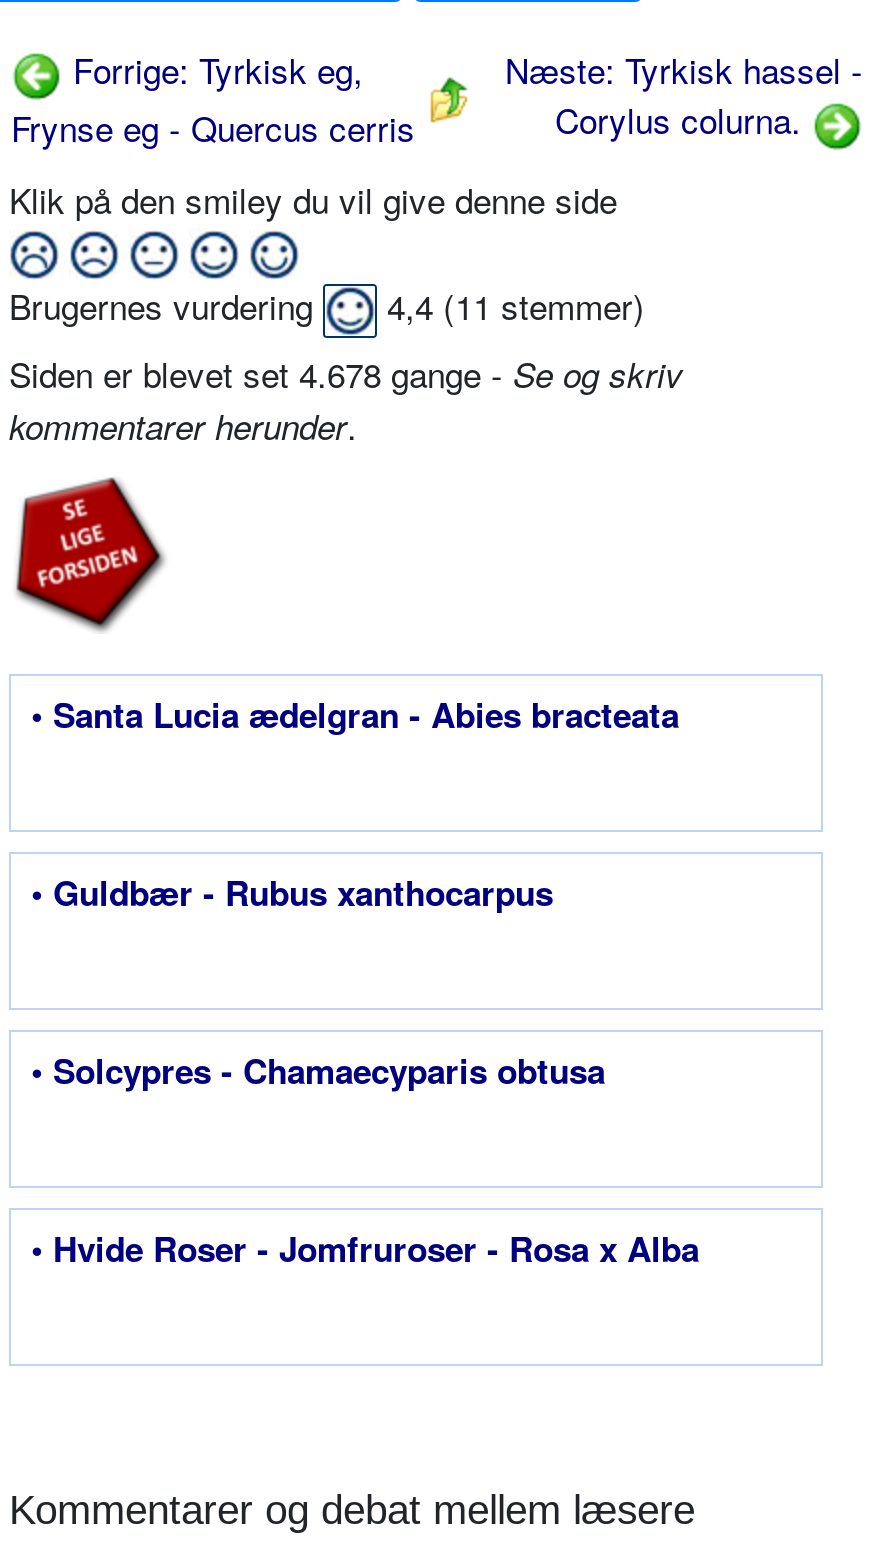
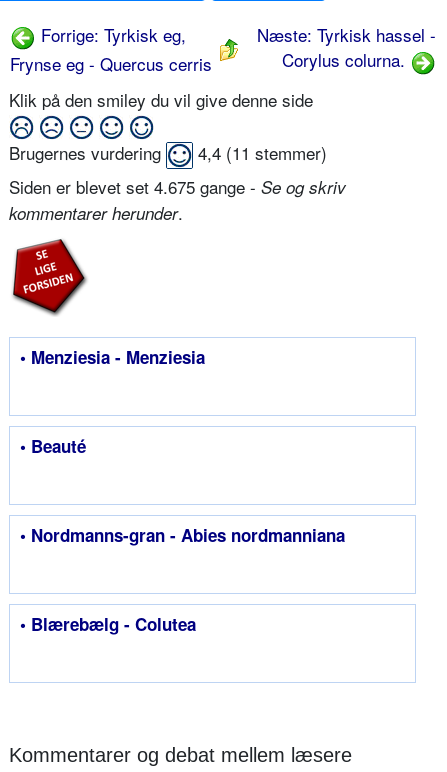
[9,348,683,398] Siden er blevet set 4.678 gange - Se og skriv -> [9,174,346,199] Siden er blevet set 4.675 gange - Se og skriv
[31,690,679,738] • Santa Lucia ædelgran - Abies bracteata -> [20,345,205,369] • Menziesia - Menziesia
[31,868,553,916] • Guldbær - Rubus xanthocarpus -> [20,434,86,458] • Beauté
[31,1046,605,1094] • Solcypres - Chamaecyparis obtusa -> [20,523,345,547] • Nordmanns-gran - Abies nordmanniana
[31,1224,699,1272] • Hvide Roser - Jomfruroser - Rosa x Alba -> [20,612,196,636] • Blærebælg - Colutea

